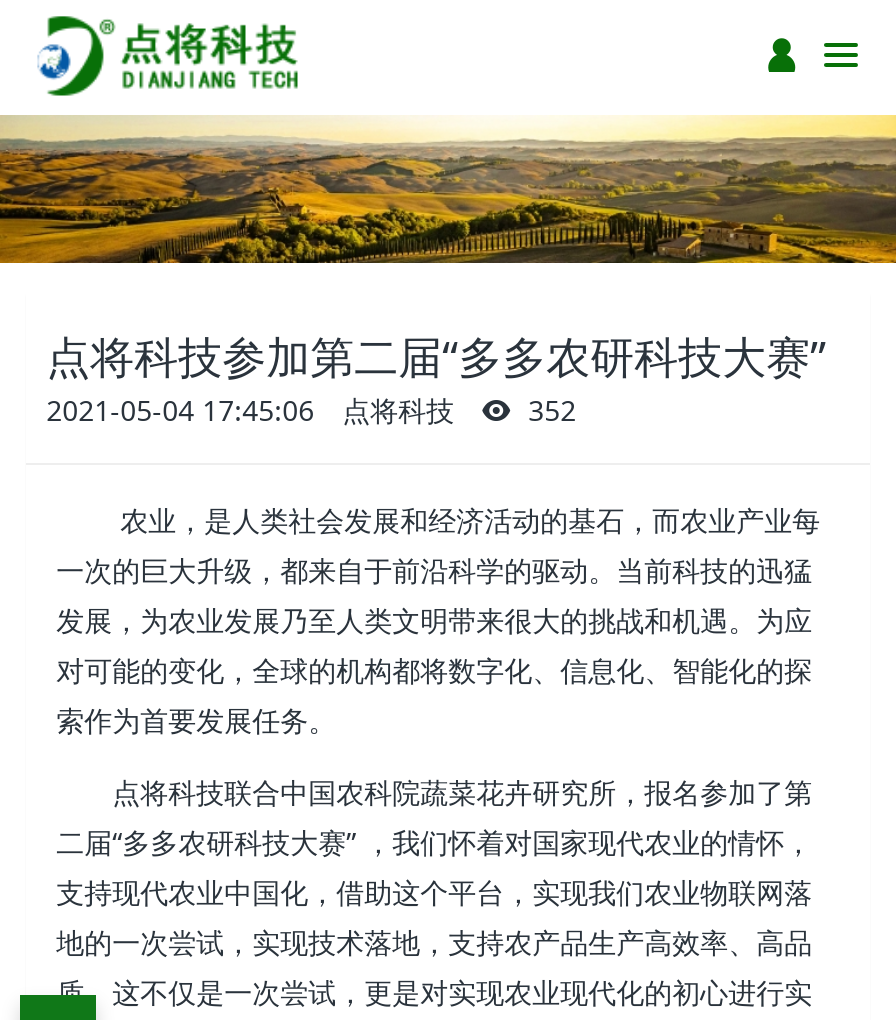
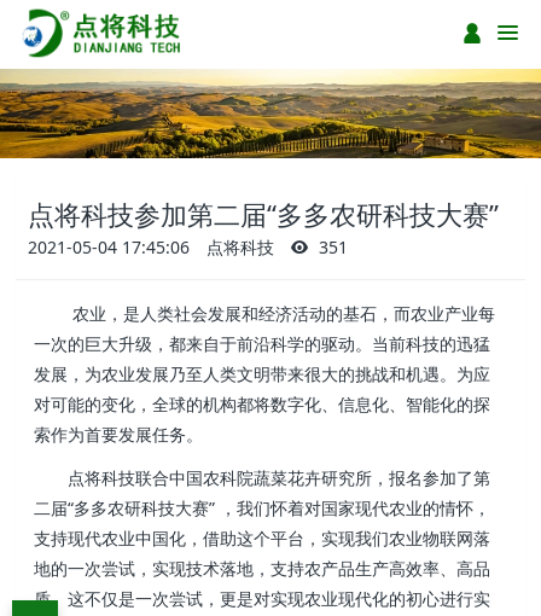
[46,391,576,429] 2021-05-04 17:45:06 点将科技 352 -> [28,236,348,258] 2021-05-04 17:45:06 点将科技 351

